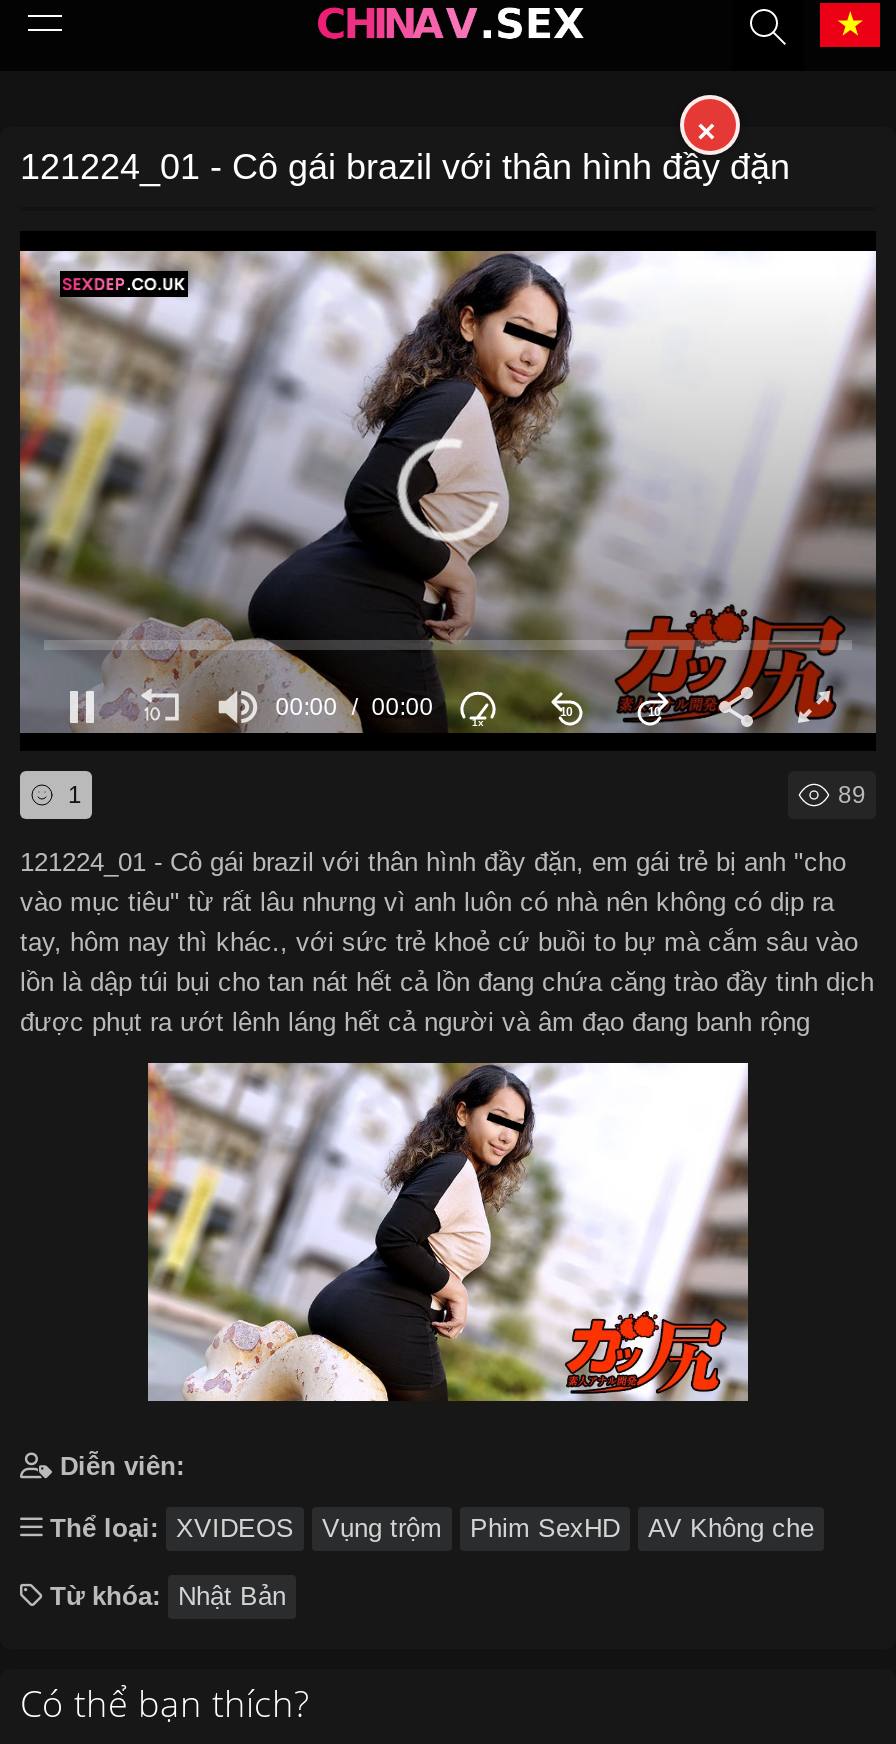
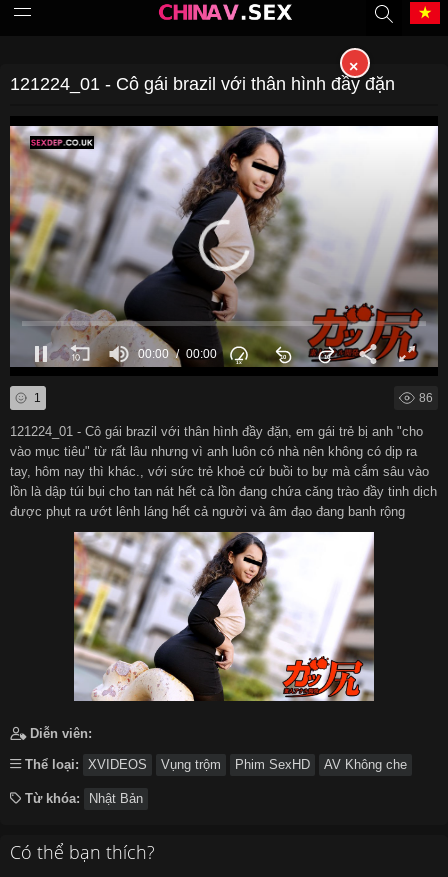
[838,781,866,809] 89 -> [419,391,433,405] 86

